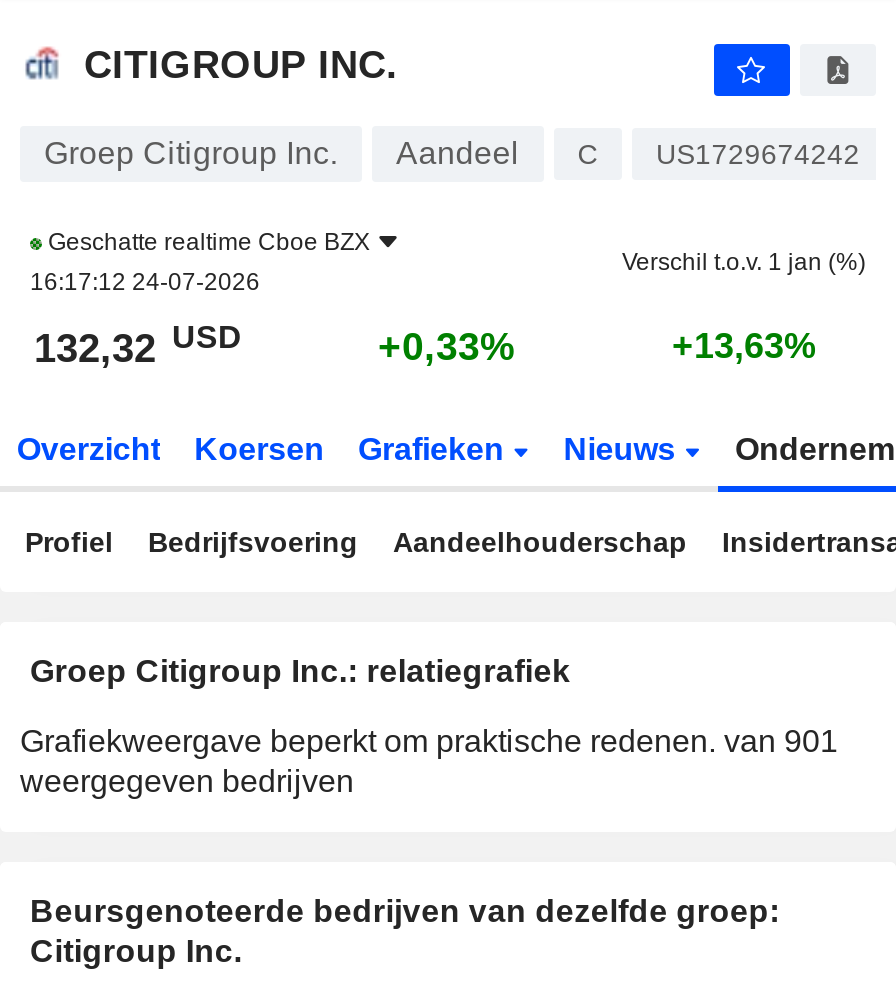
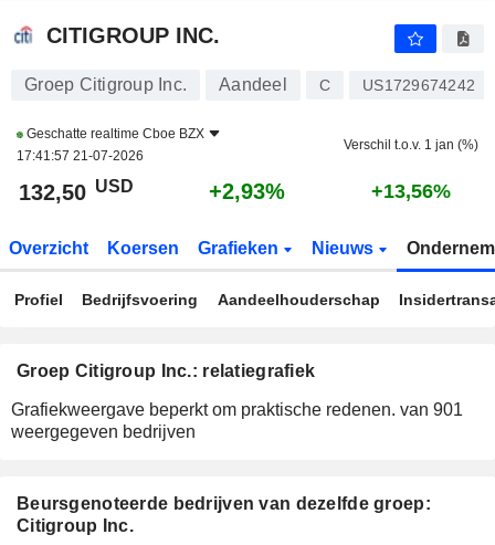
[30,268,260,296] 16:17:12 24-07-2026 -> [17,148,144,164] 17:41:57 21-07-2026
[34,319,242,370] 132,32 USD -> [19,176,134,205] 132,50 USD
[378,324,516,368] +0,33% -> [209,179,285,203] +2,93%
[672,326,816,366] +13,63% -> [371,180,451,202] +13,56%

